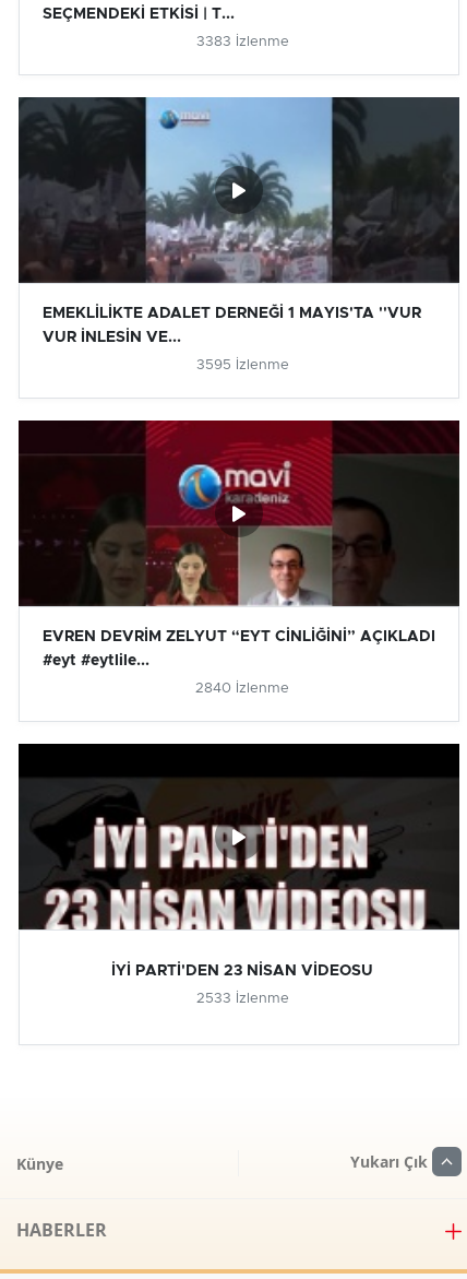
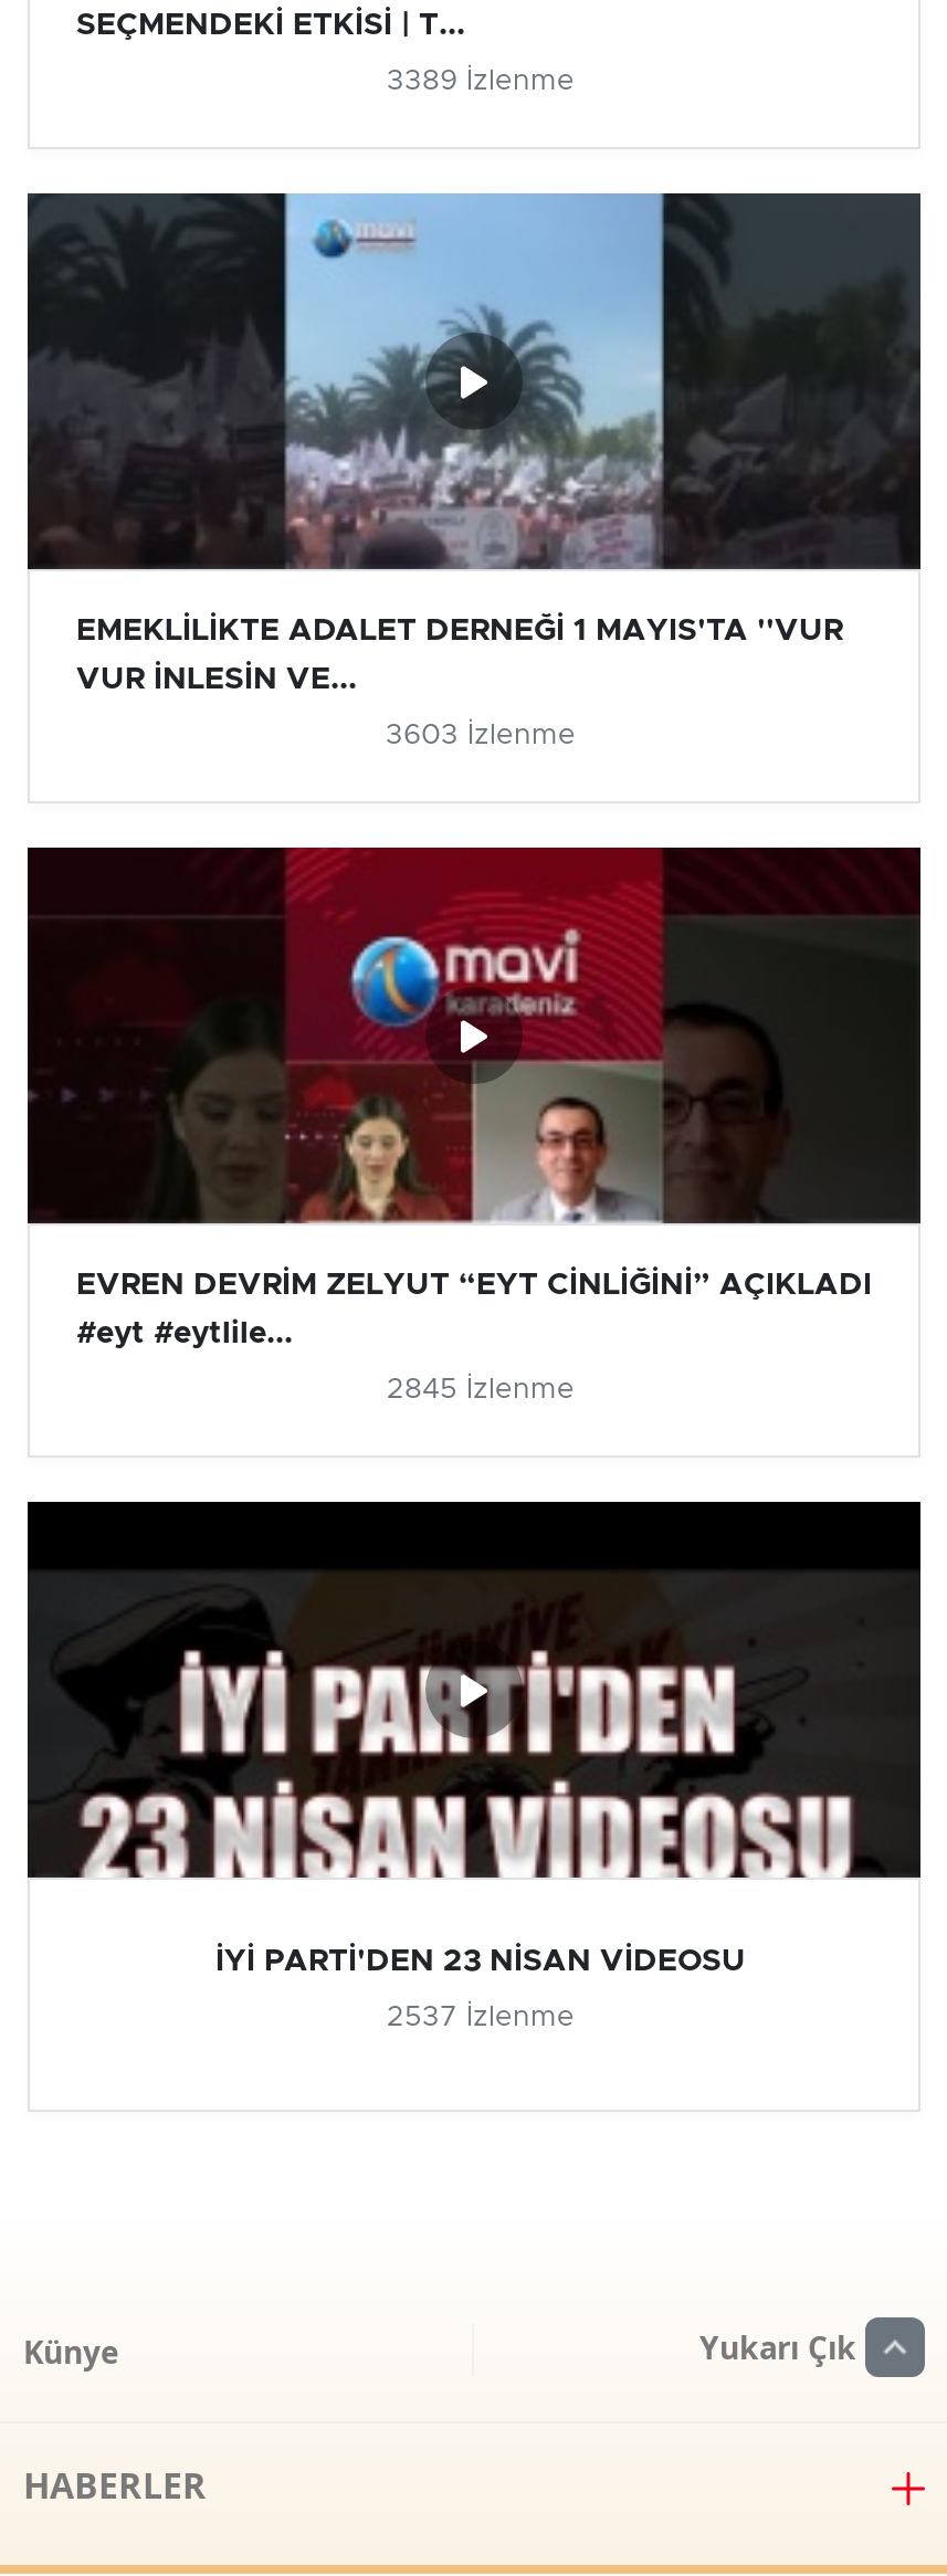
[196,35,289,49] 3383 İzlenme -> [387,67,575,96] 3389 İzlenme
[196,358,289,372] 3595 İzlenme -> [386,722,576,750] 3603 İzlenme
[195,682,289,696] 2840 İzlenme -> [387,1376,575,1405] 2845 İzlenme
[196,992,289,1006] 2533 İzlenme -> [387,2004,575,2032] 2537 İzlenme

